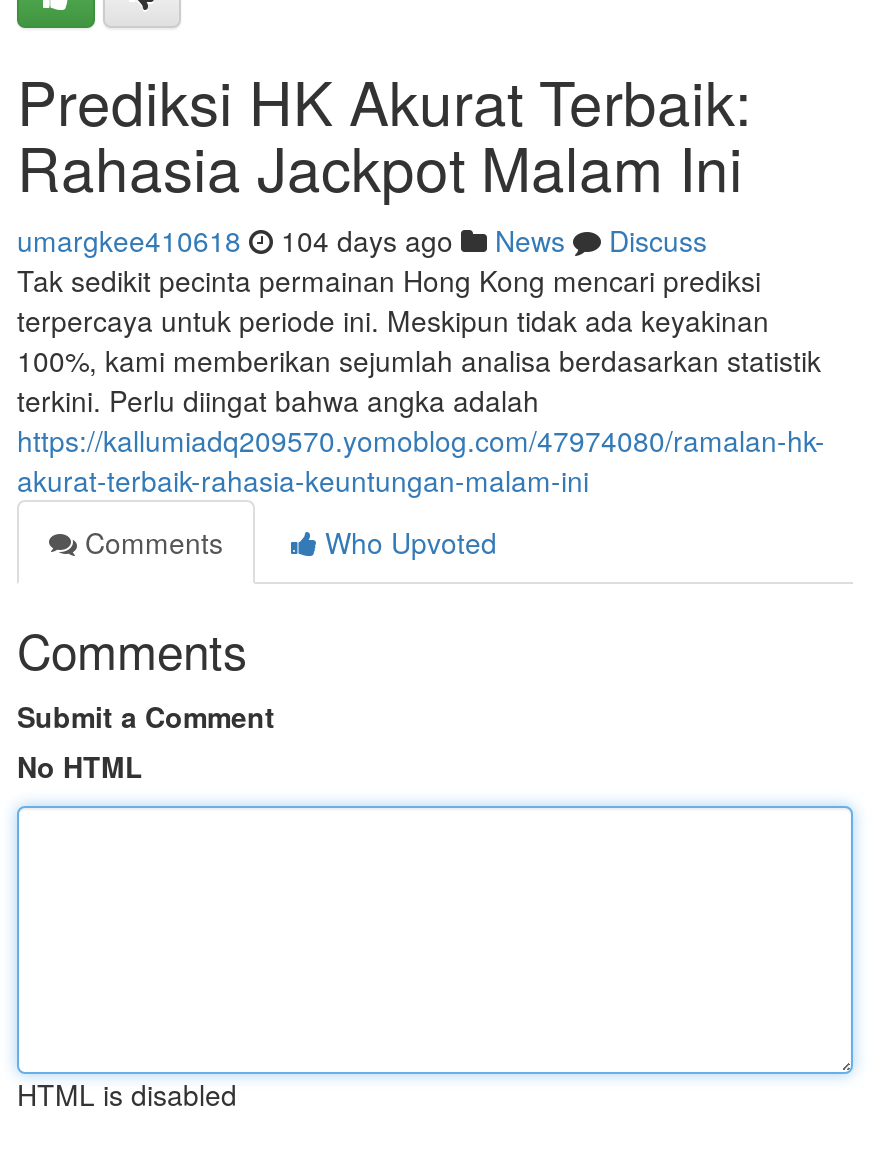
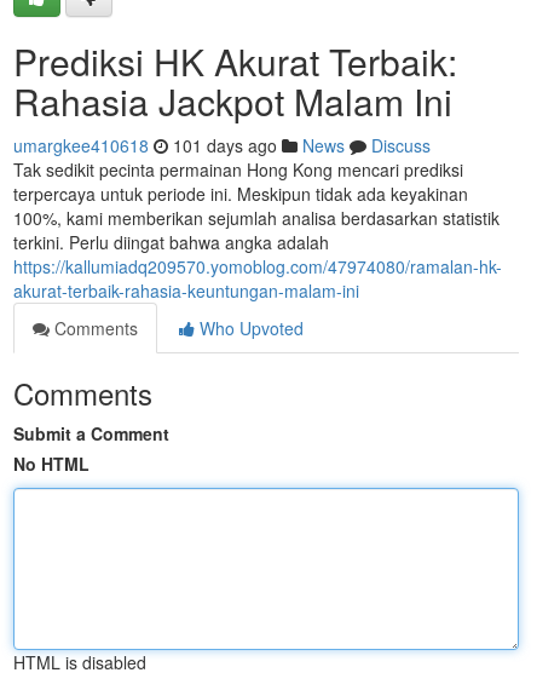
[17,220,707,260] umargkee410618 104 days ago News Discuss -> [13,133,431,157] umargkee410618 101 days ago News Discuss

